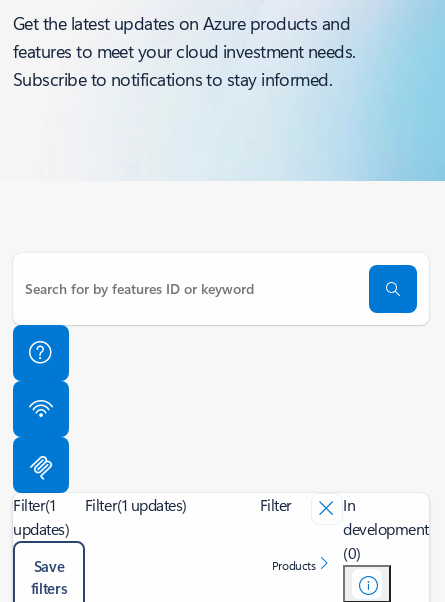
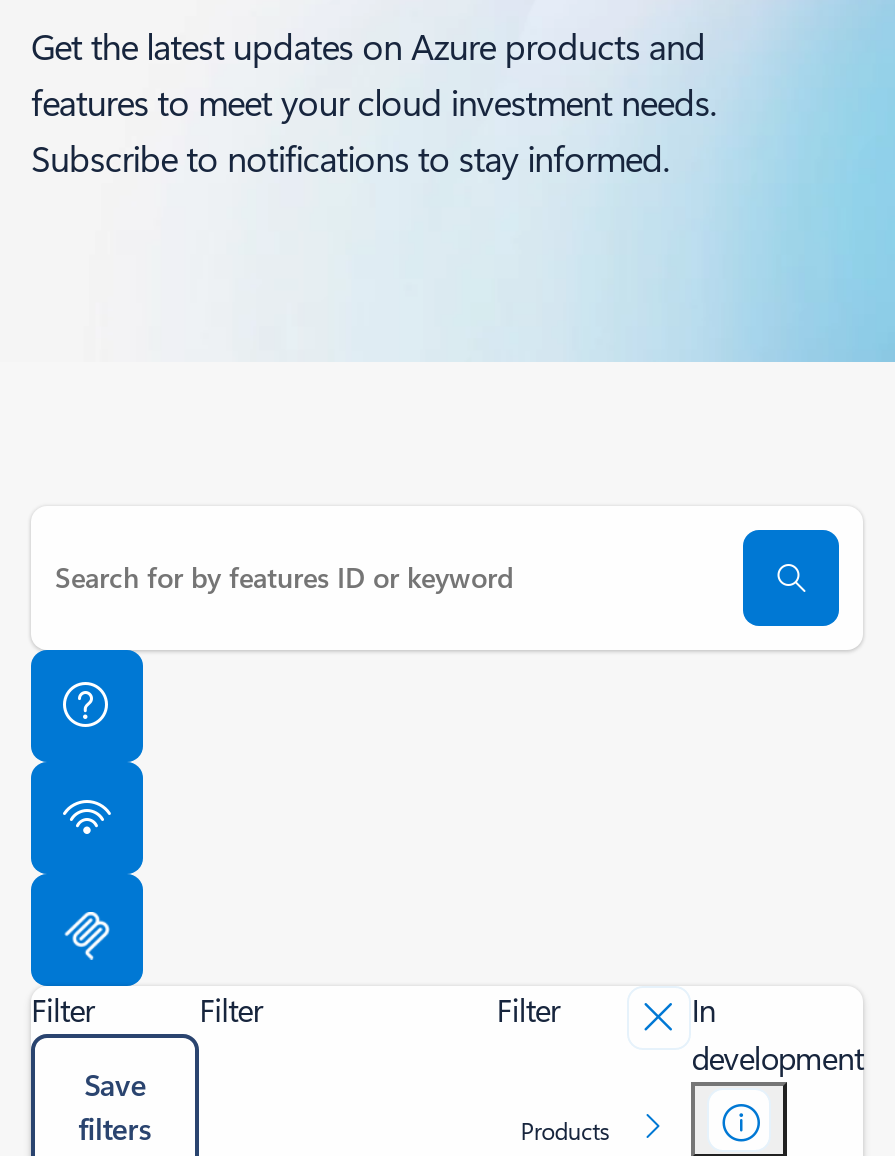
[13,494,69,539] Filter(1 | updates) -> [31,988,95,1030] Filter
[85,494,187,515] Filter(1 updates) -> [199,988,263,1030] Filter
[343,542,361,563] (0) -> none

